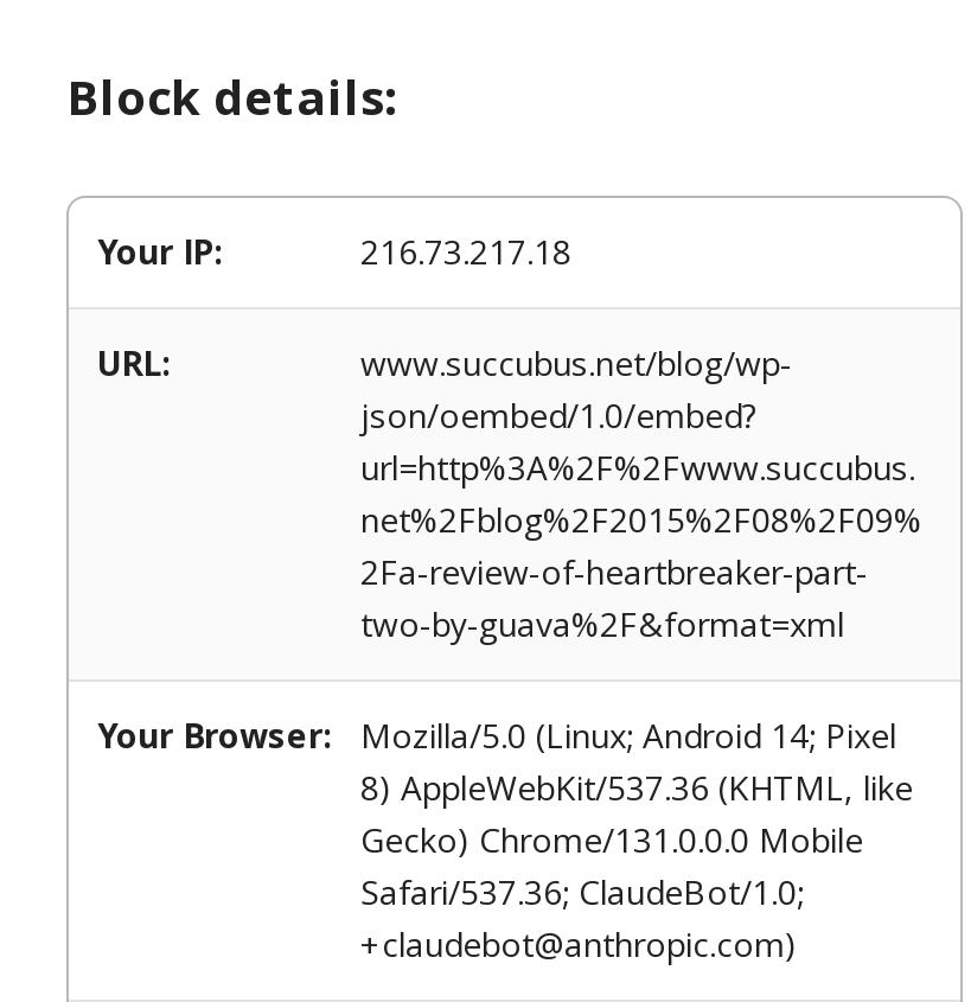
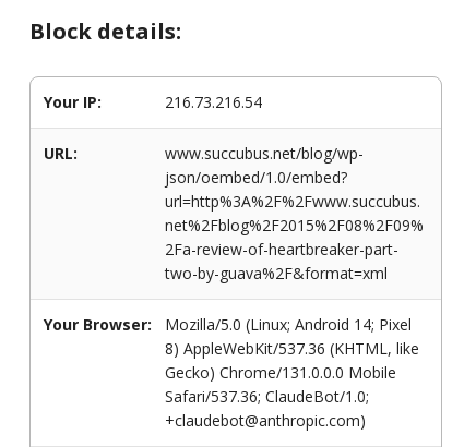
[360,229,571,274] 216.73.217.18 -> [165,92,262,112] 216.73.216.54

